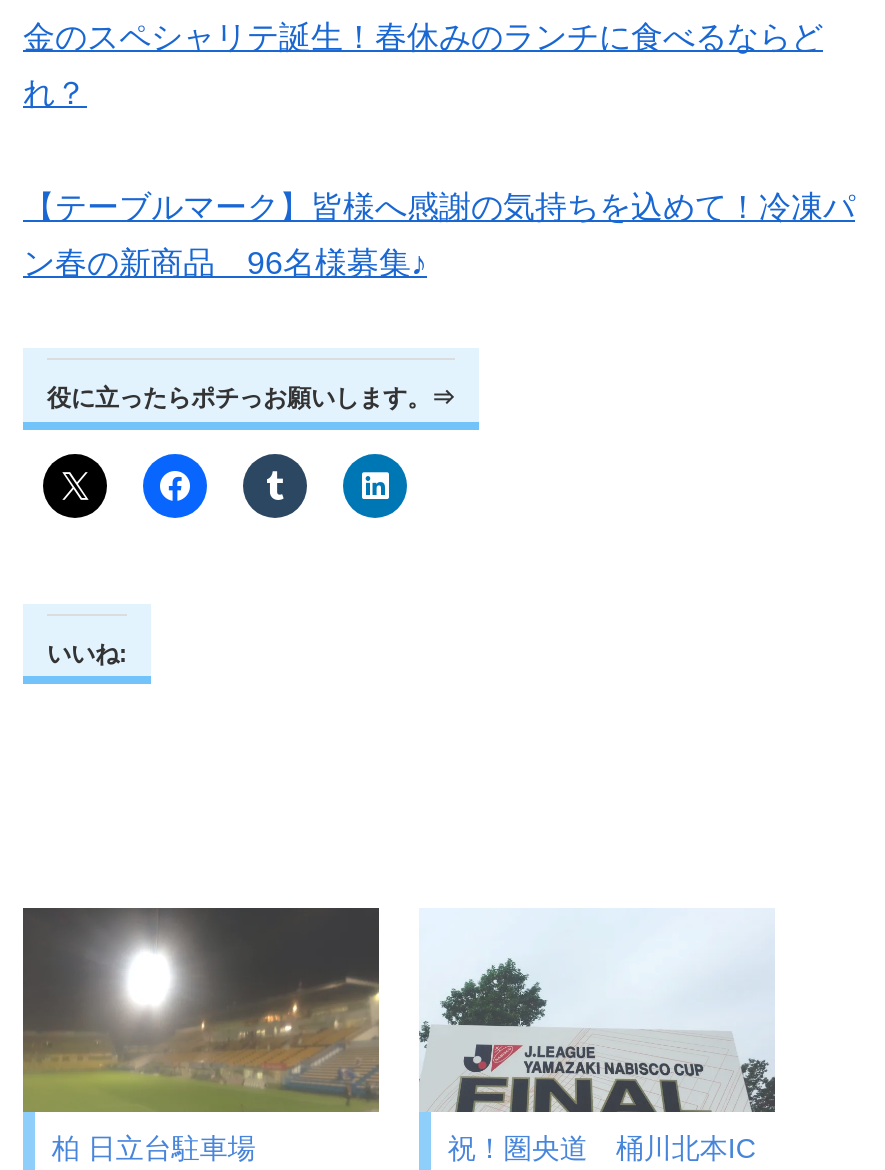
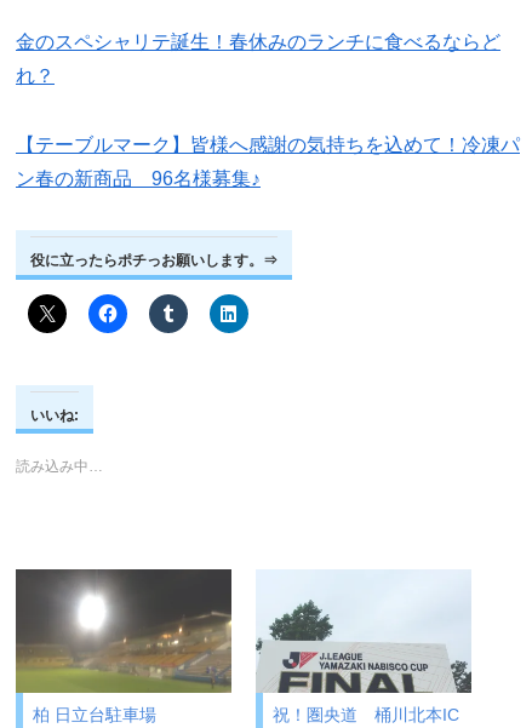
none -> [16,458,103,475] 読み込み中…

